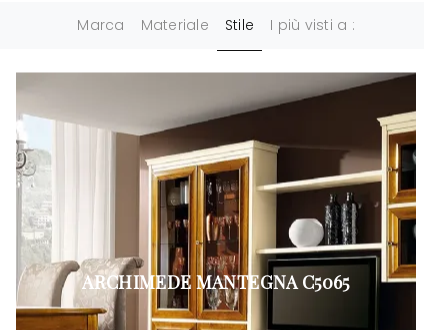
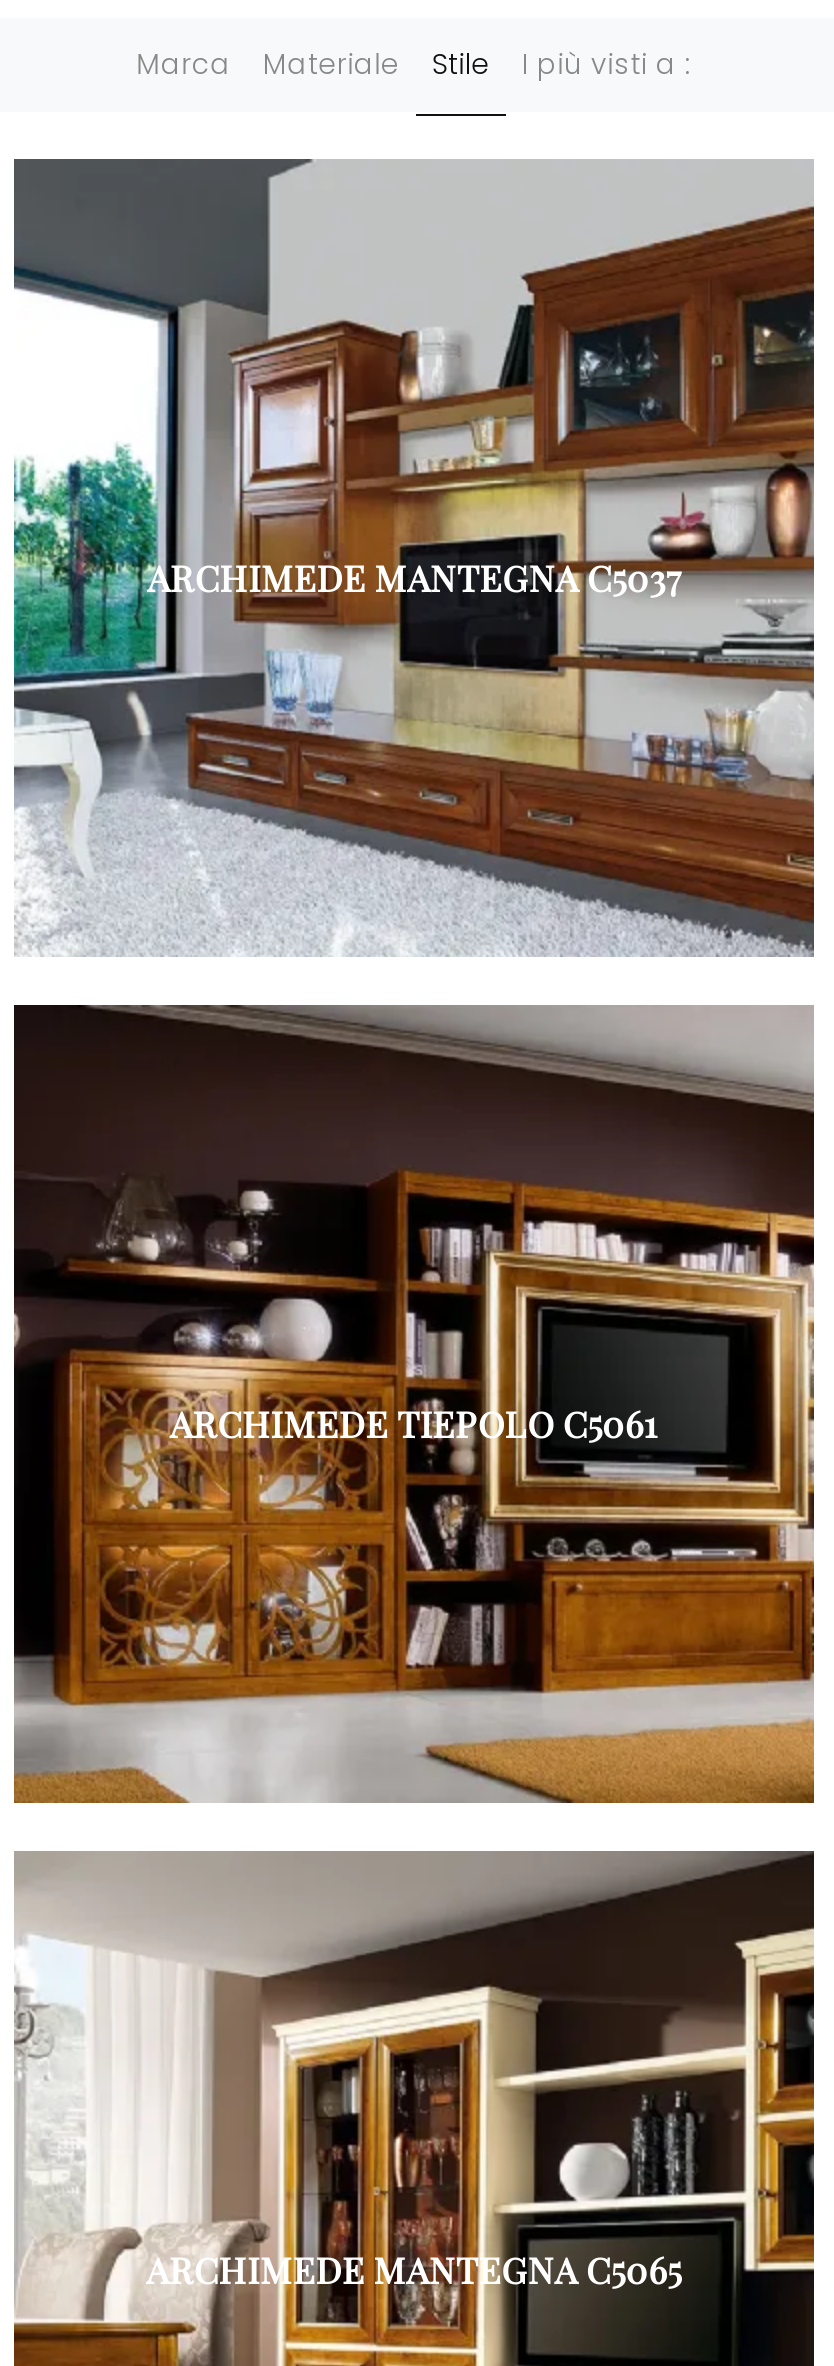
none -> [12,160,816,958] [image] | ARCHIMEDE MANTEGNA C5037
none -> [12,1002,816,1808] [image] | ARCHIMEDE TIEPOLO C5061

